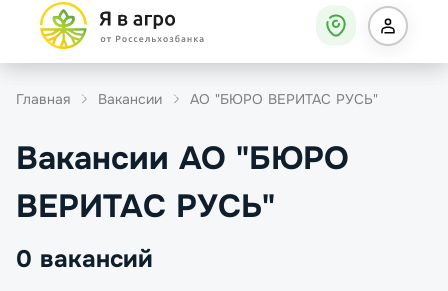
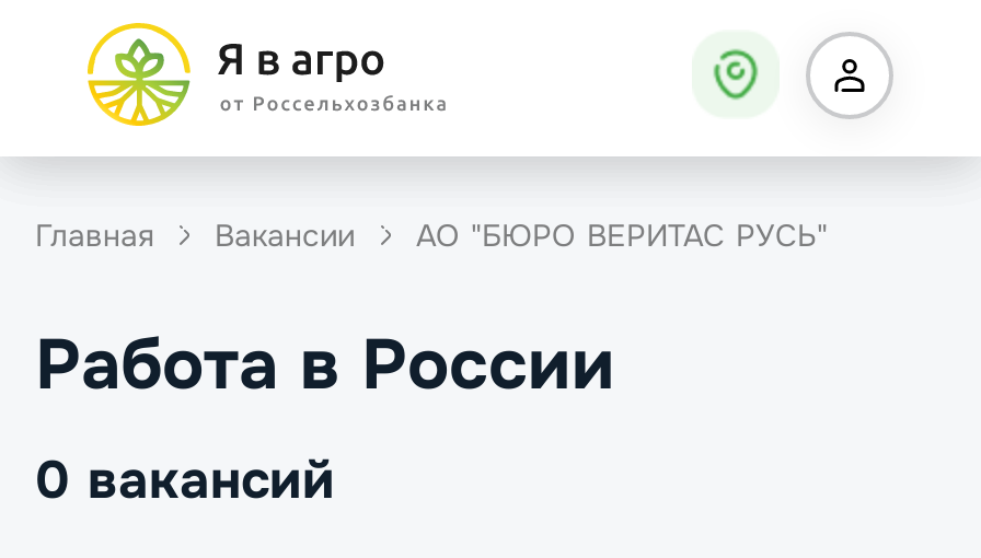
[16,138,349,227] Вакансии АО "БЮРО | ВЕРИТАС РУСЬ" -> [35,321,615,410] Работа в России

